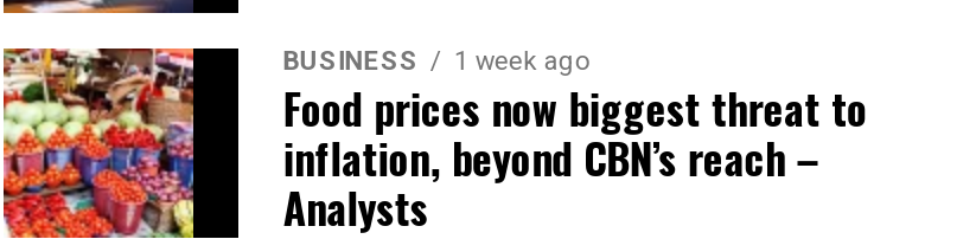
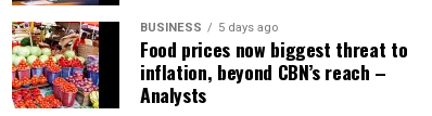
[283,46,589,76] BUSINESS 1 week ago -> [140,21,278,35] BUSINESS 5 days ago

